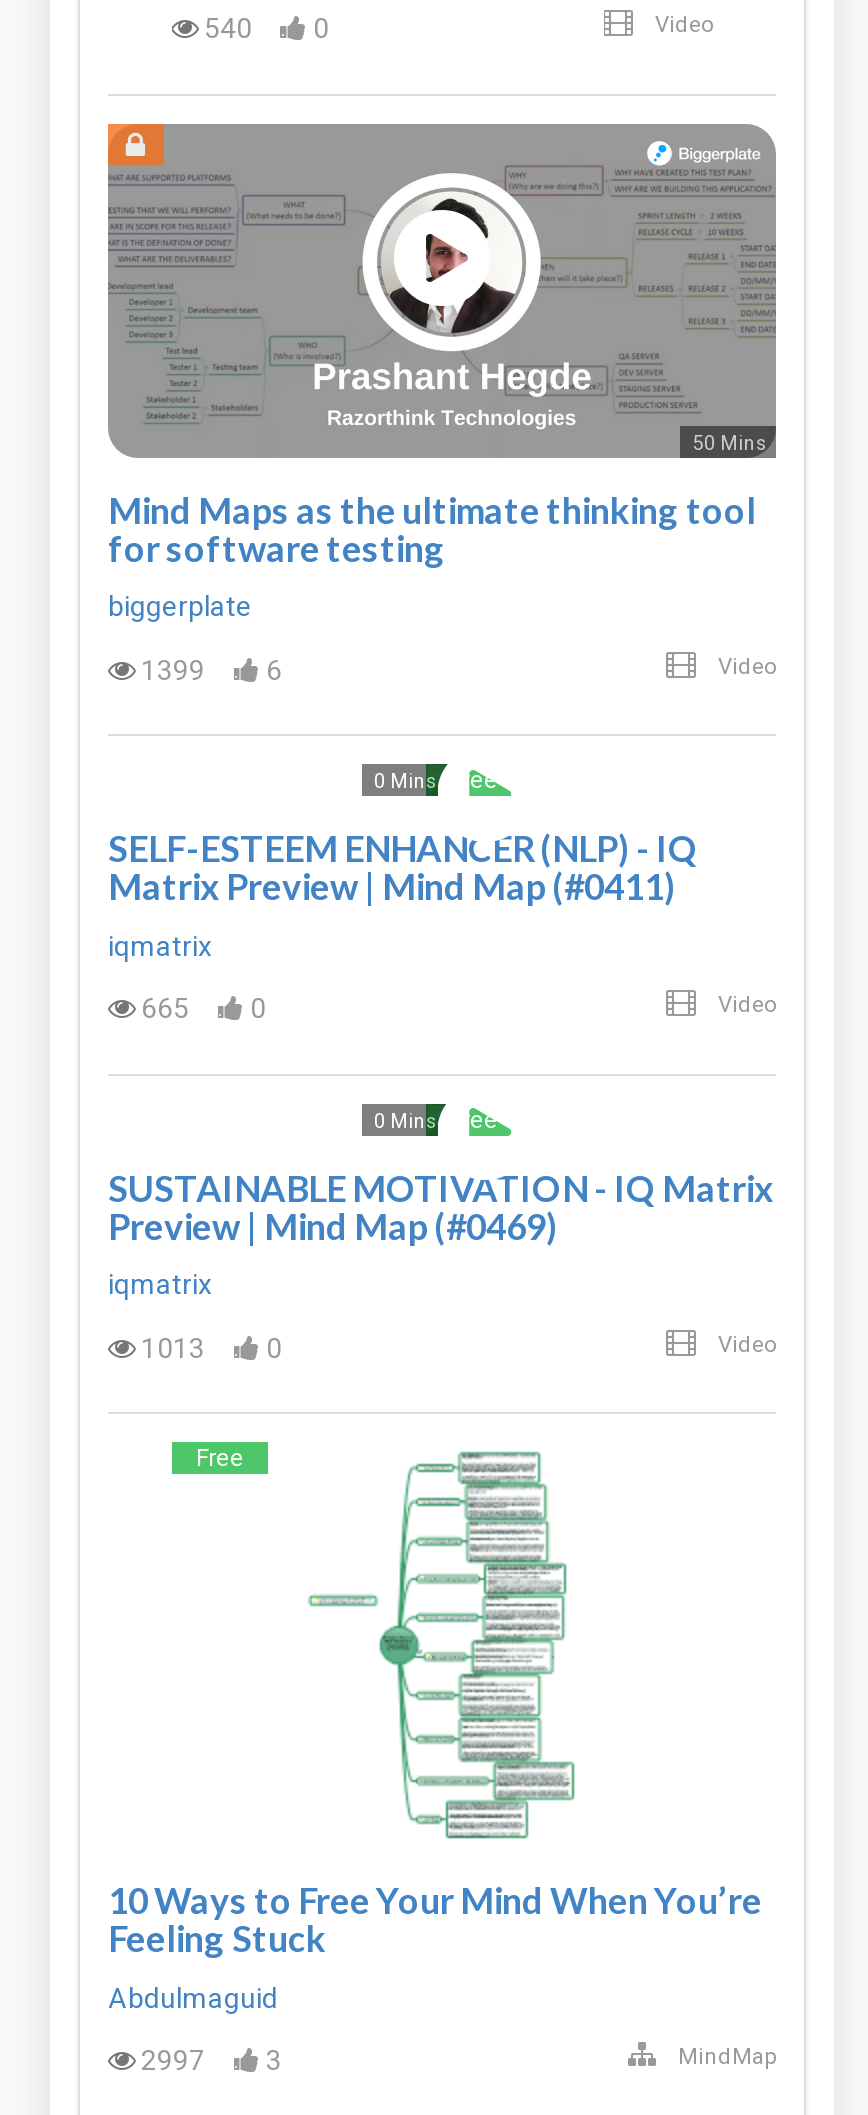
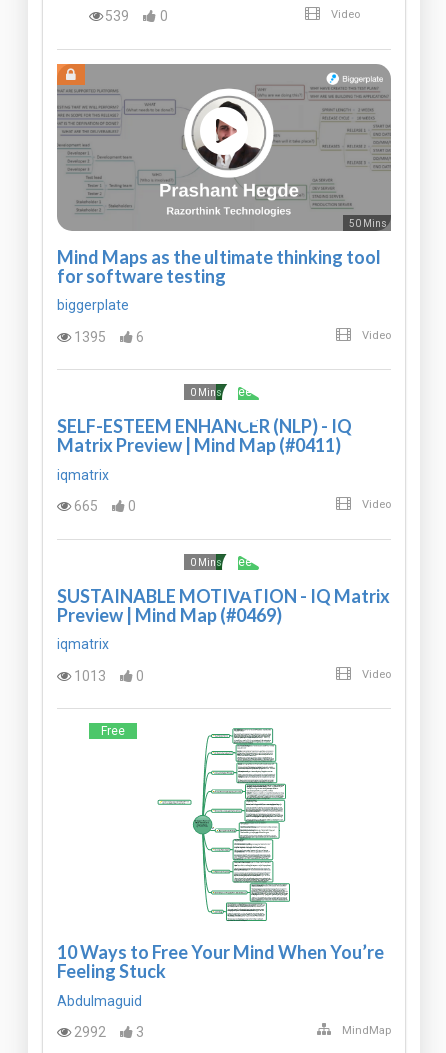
[204,12,329,44] 540 0 -> [105,8,167,24] 539 0
[141,653,282,685] 1399 6 -> [73,328,144,344] 1395 6
[141,2044,282,2076] 2997 3 -> [73,1024,144,1040] 2992 3

